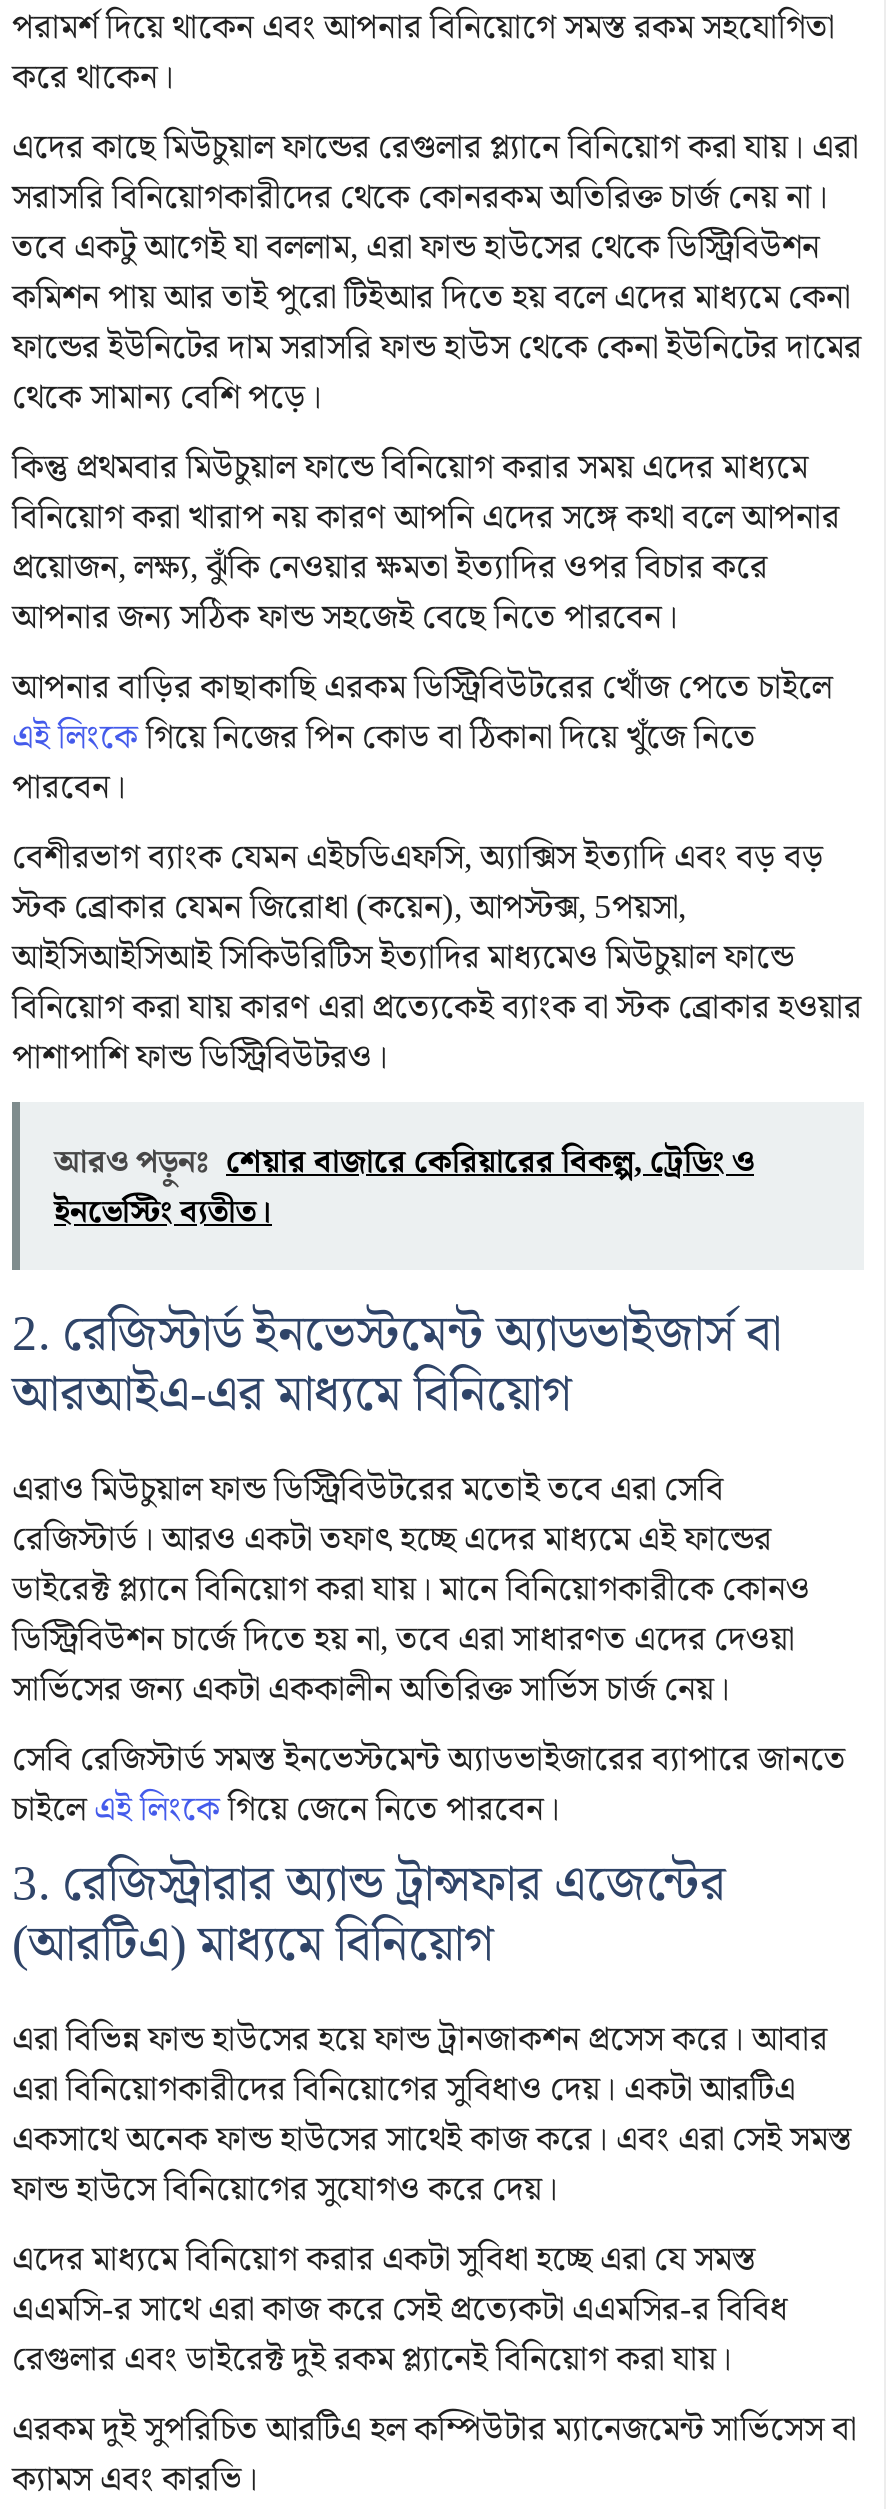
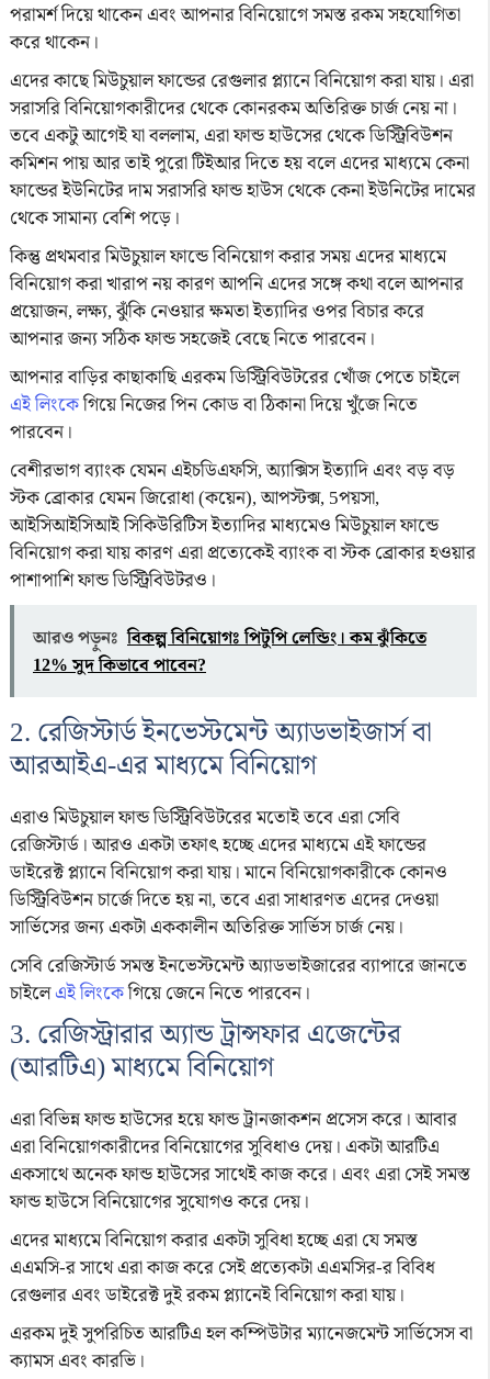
[54,1143,754,1177] আরও পড়ুনঃ শেয়ার বাজারে কেরিয়ারের বিকল্প, ট্রেডিং ও -> [33,628,426,646] আরও পড়ুনঃ বিকল্প বিনিয়োগঃ পিটুপি লেন্ডিং। কম ঝুঁকিতে
[54,1193,272,1227] ইনভেস্টিং ব্যতীত। -> [33,655,206,674] 12% সুদ কিভাবে পাবেন?

